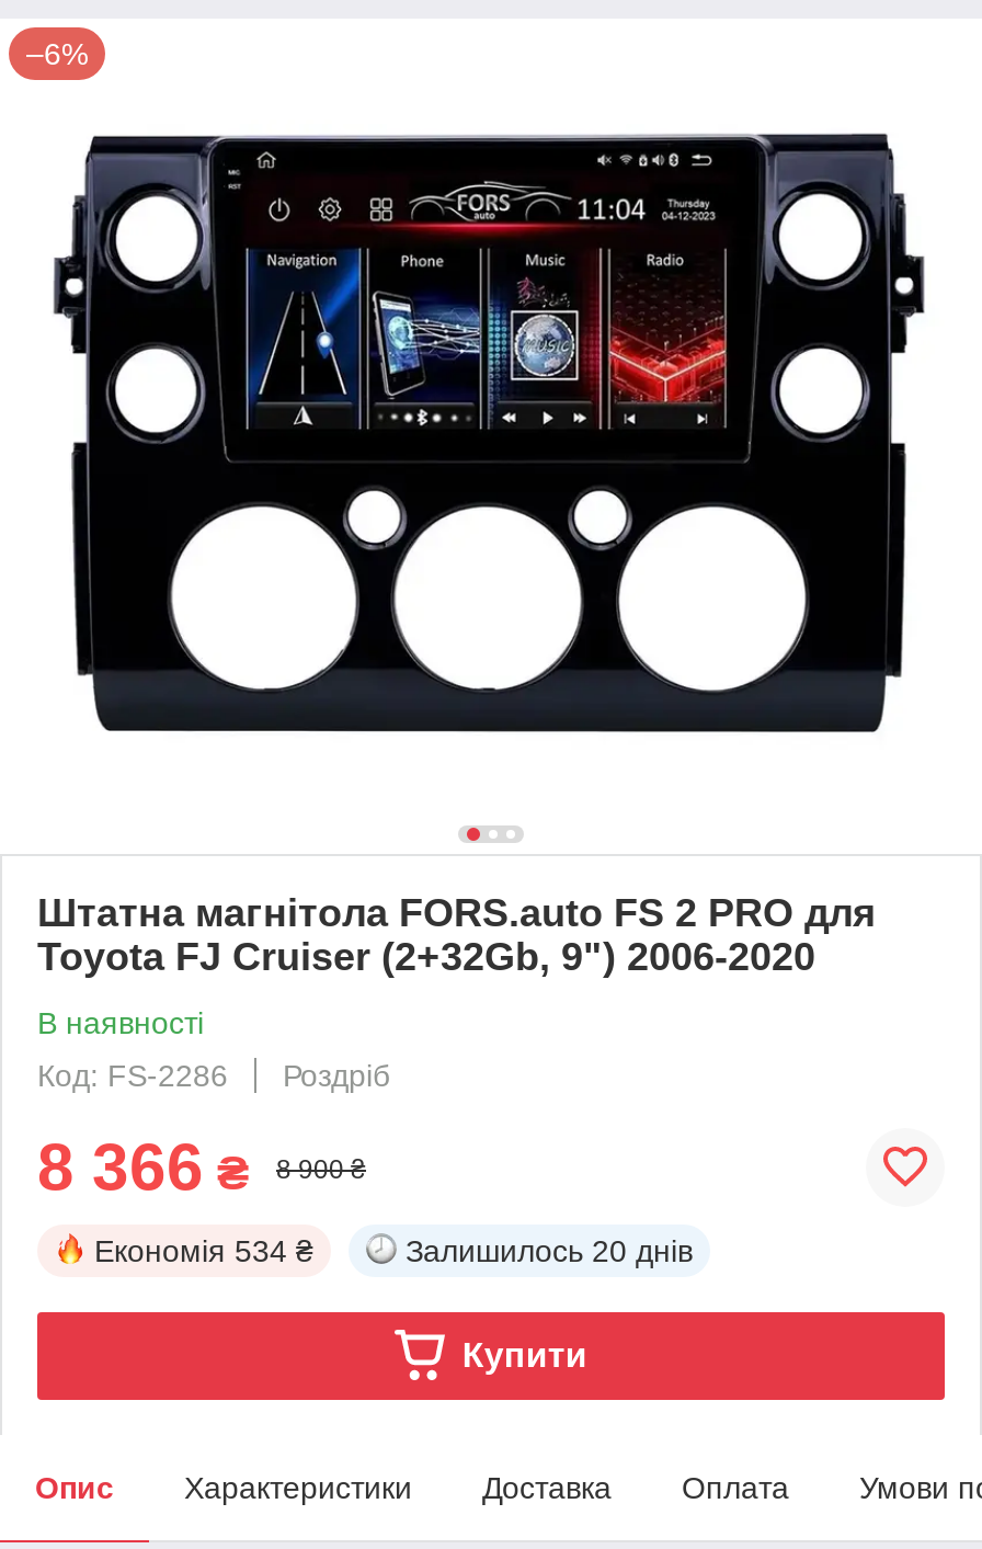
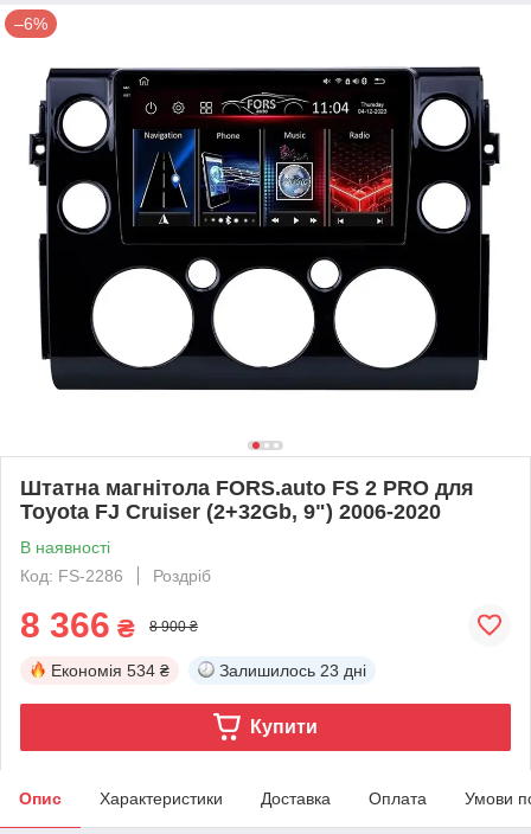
[406,1233,693,1268] Залишилось 20 днів -> [219,661,366,680] Залишилось 23 дні

